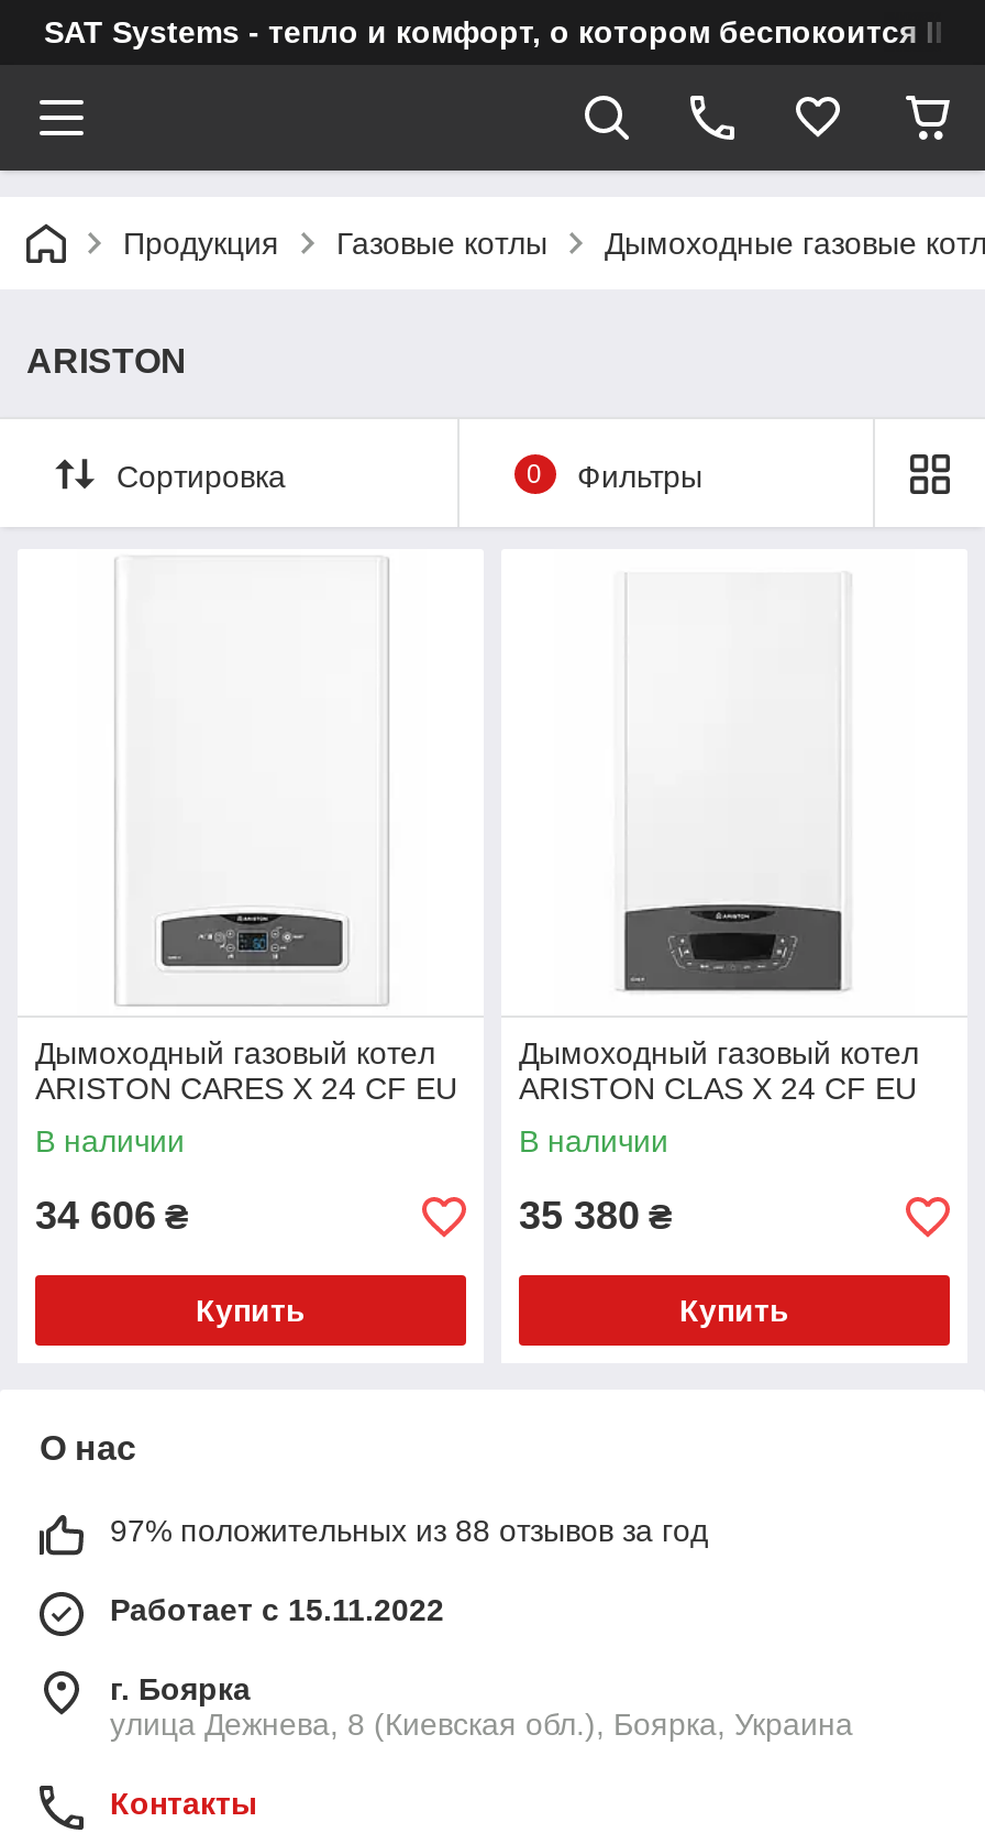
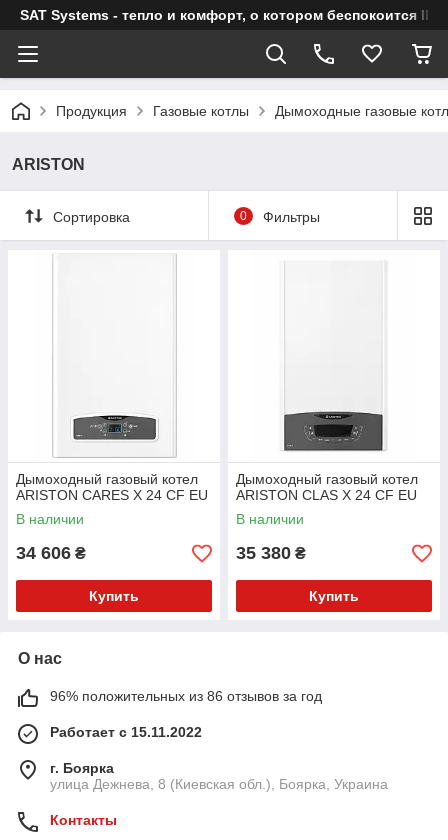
[110,1513,708,1548] 97% положительных из 88 отзывов за год -> [50,688,322,704] 96% положительных из 86 отзывов за год

